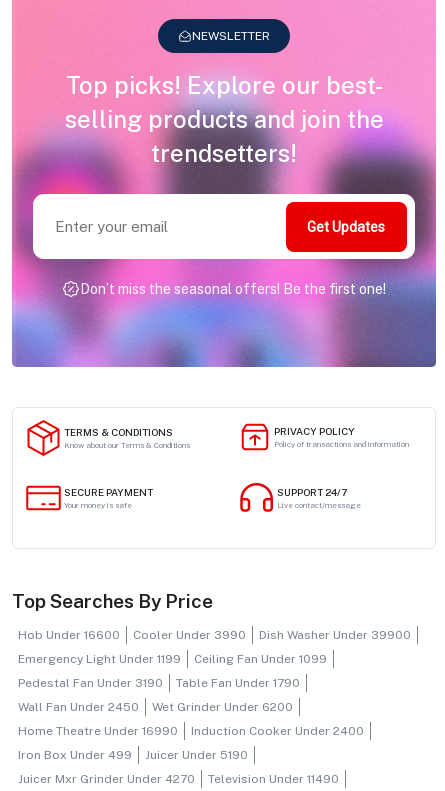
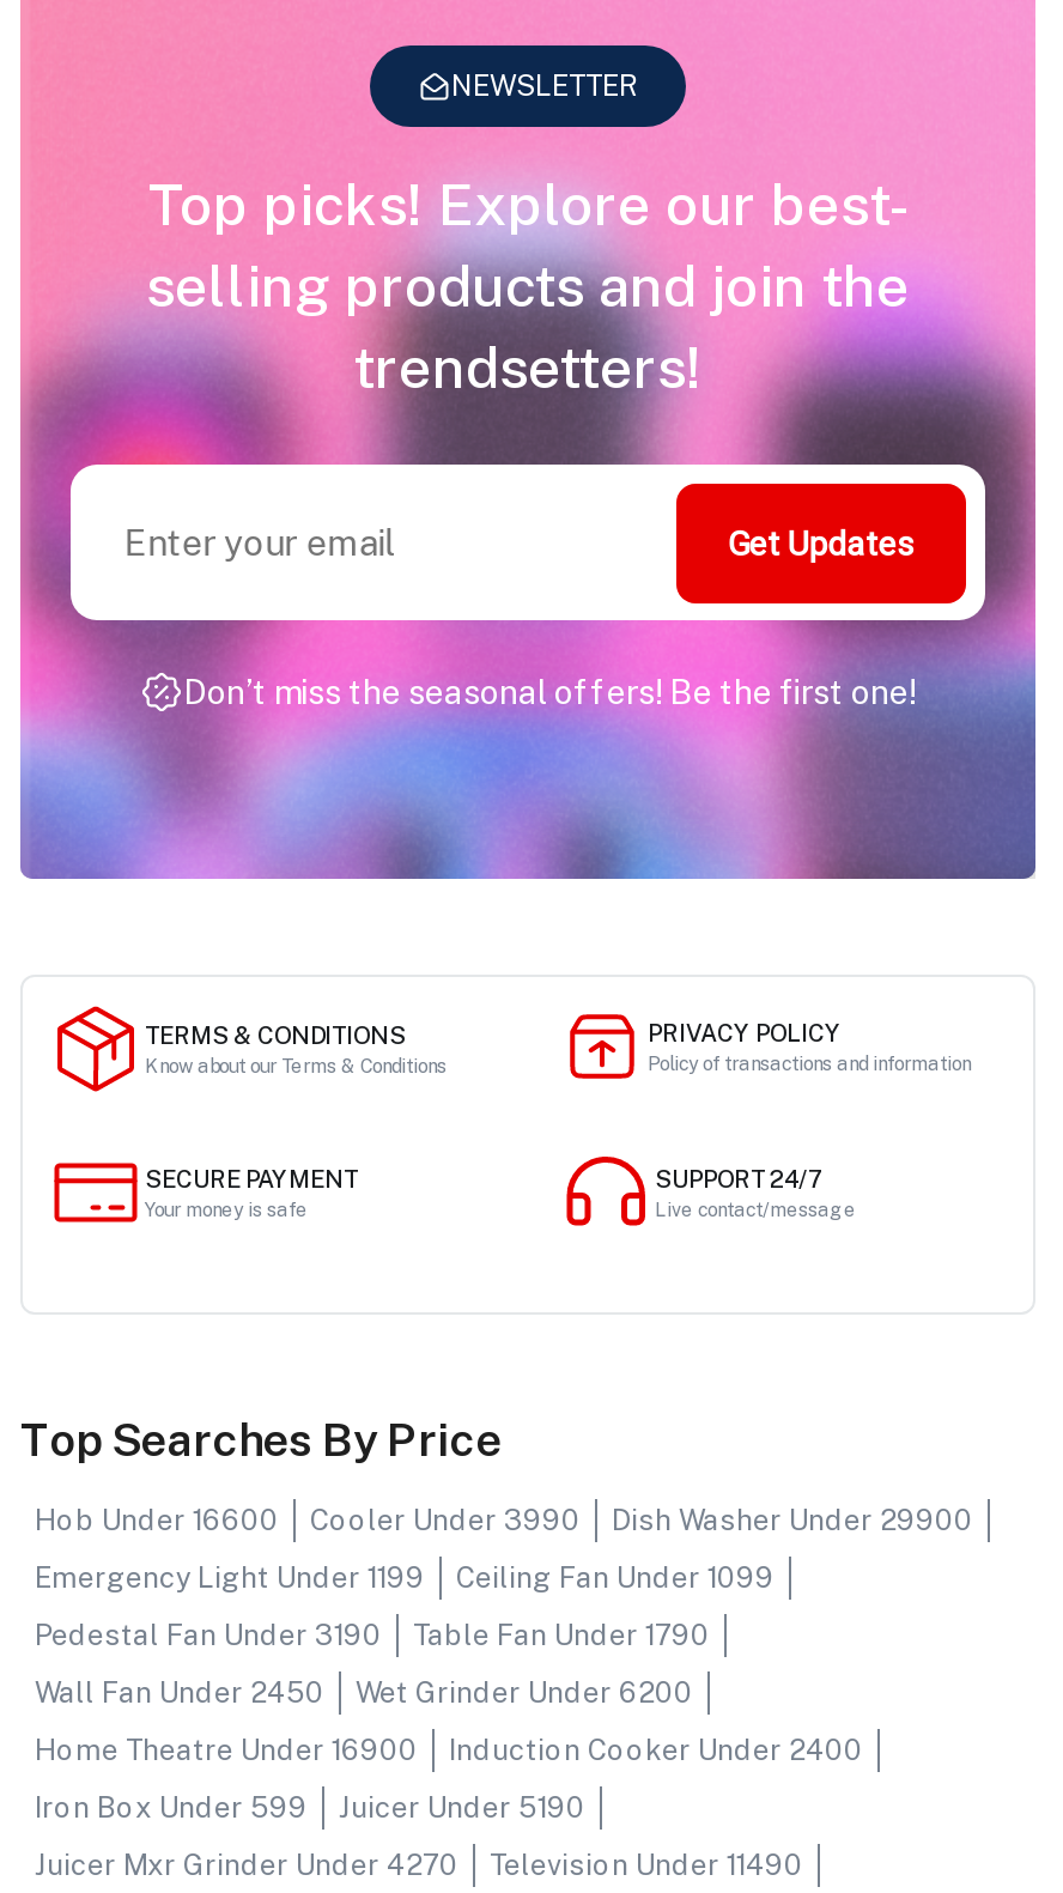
[259,628,411,642] Dish Washer Under 39900 -> [612,1504,973,1538] Dish Washer Under 29900
[18,724,178,738] Home Theatre Under 16990 -> [35,1734,418,1768] Home Theatre Under 16900
[18,748,132,762] Iron Box Under 499 -> [35,1792,308,1825] Iron Box Under 599

